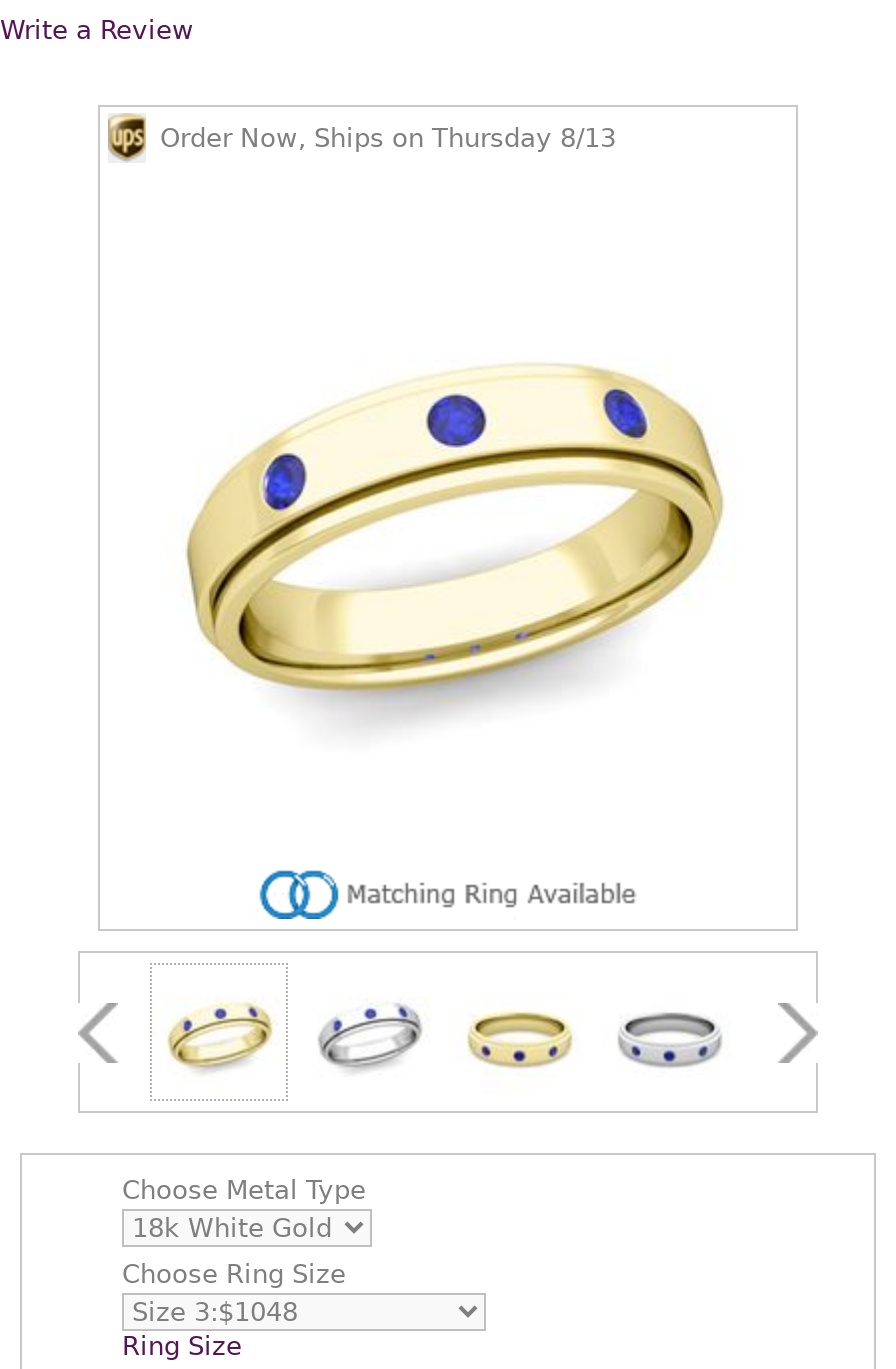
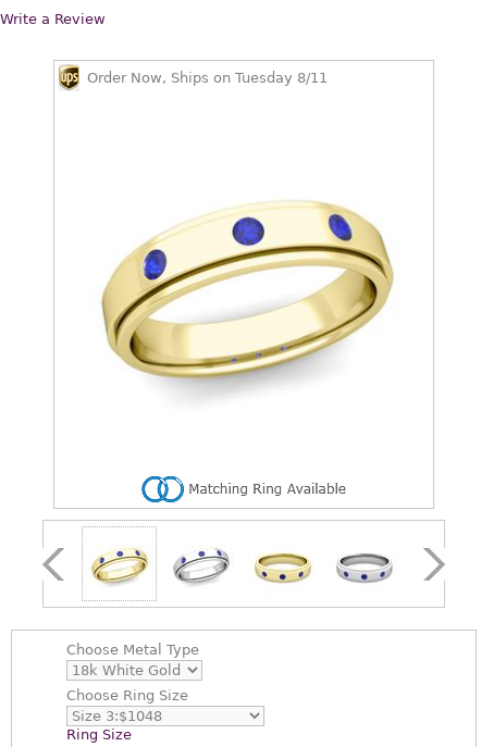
[160,123,616,153] Order Now, Ships on Thursday 8/13 -> [87,70,328,86] Order Now, Ships on Tuesday 8/11

